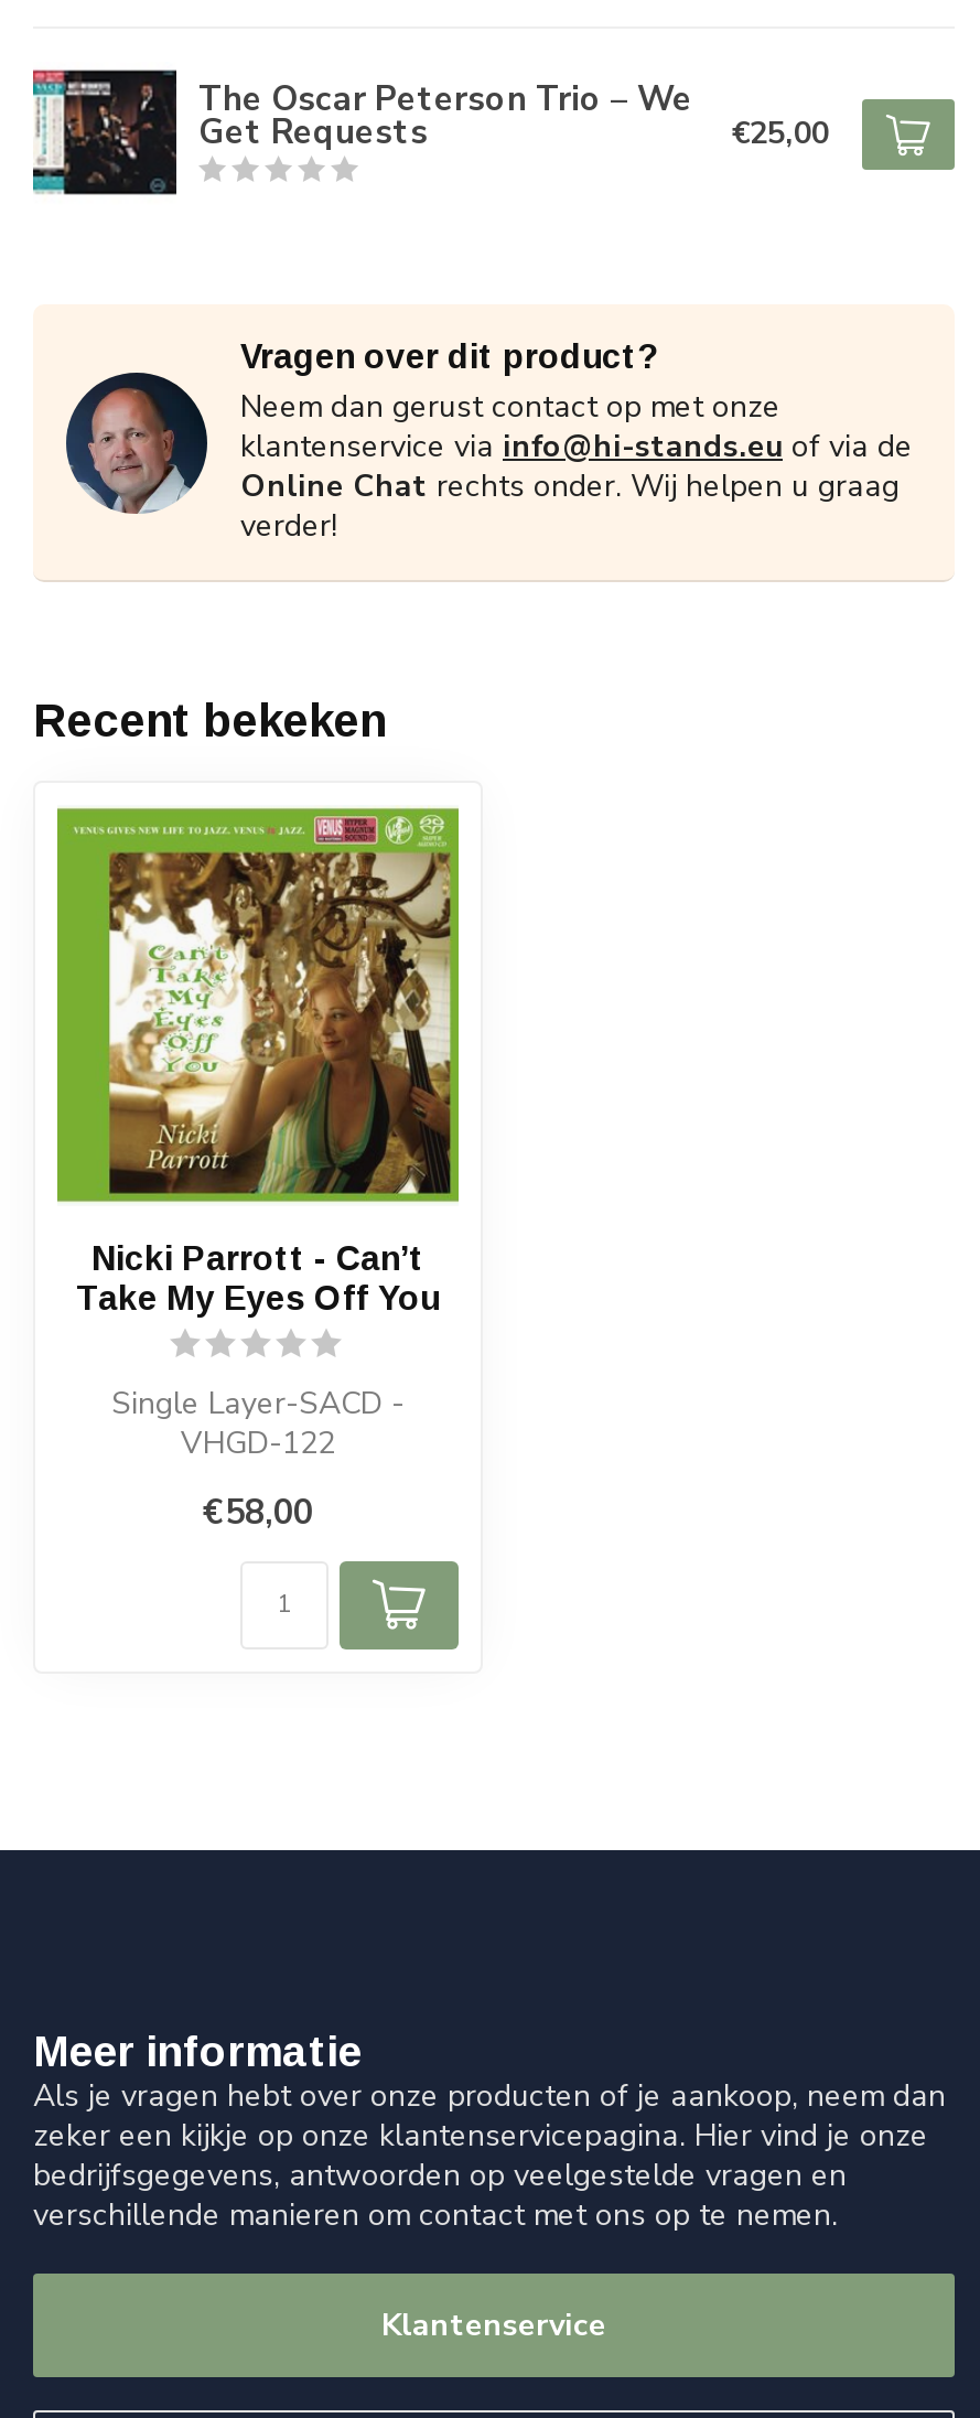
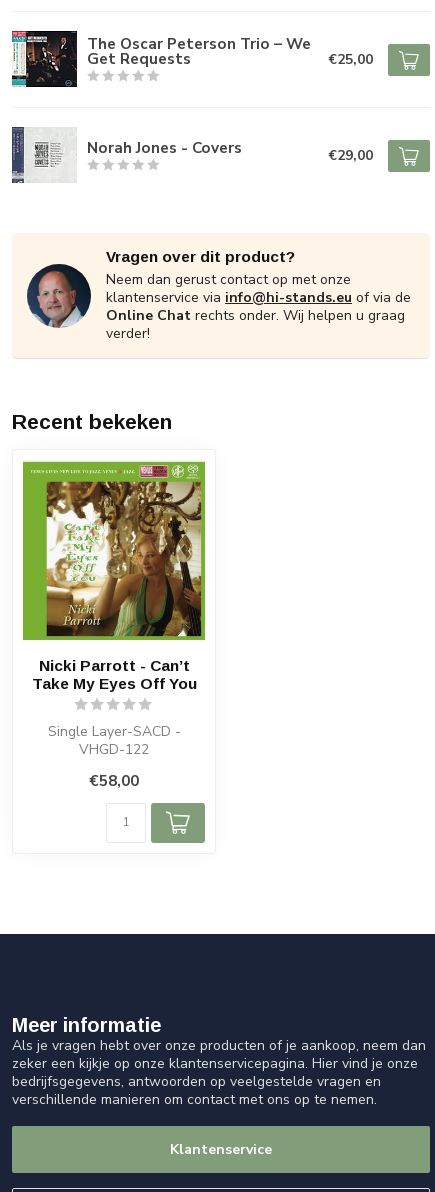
none -> [11,126,373,183] [image] | Norah Jones - Covers | €29,00

